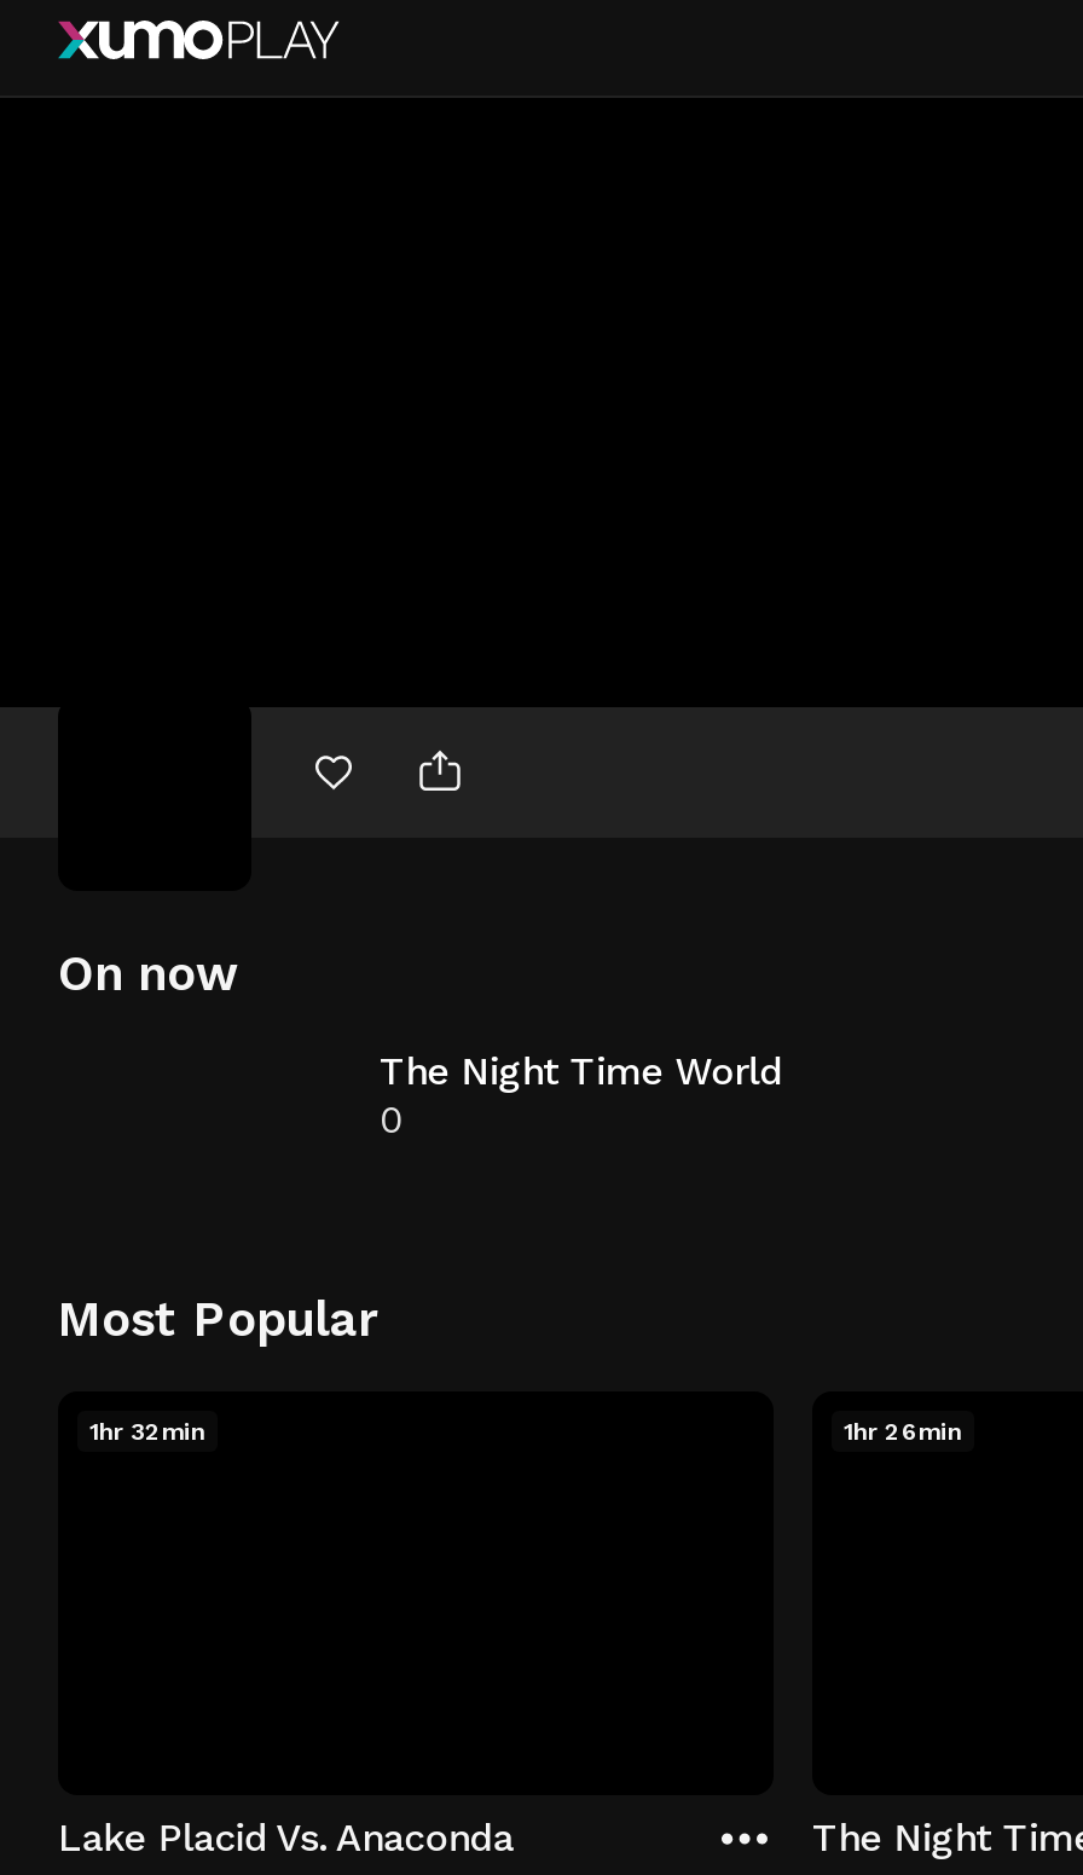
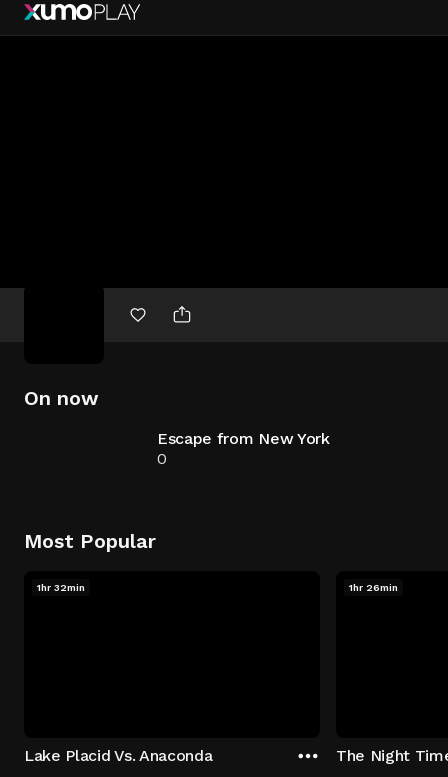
[380,1048,782,1094] The Night Time World -> [157,429,330,448] Escape from New York

